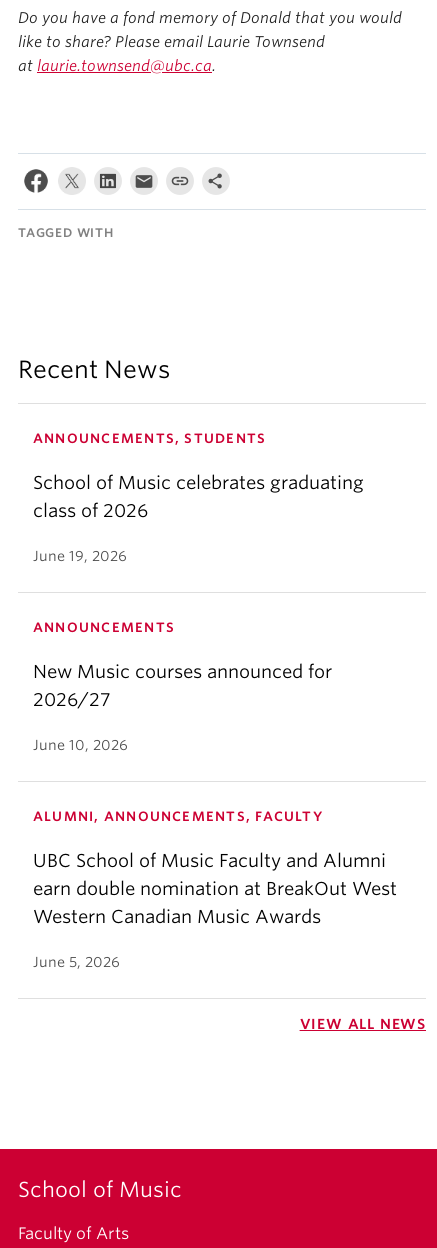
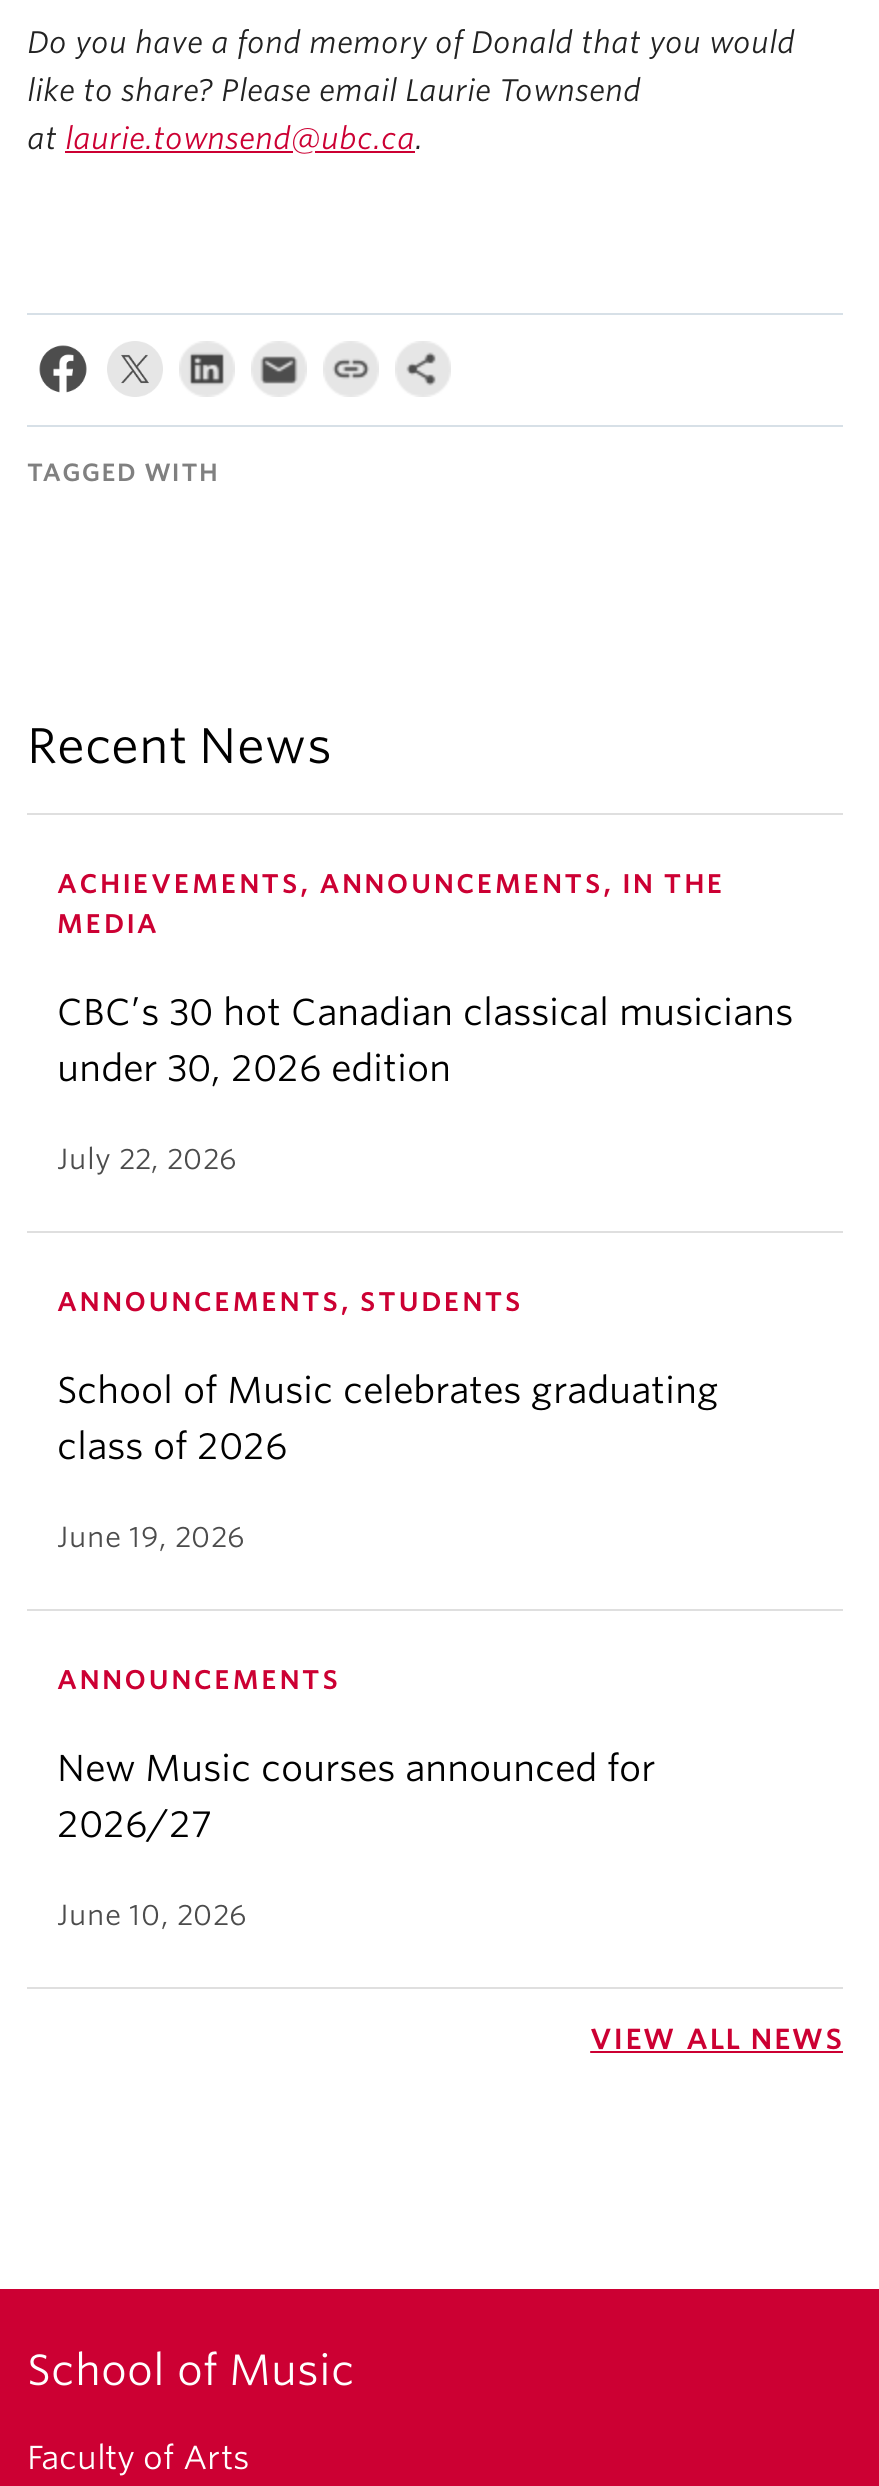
none -> [57,869,793,1175] ACHIEVEMENTS, ANNOUNCEMENTS, IN THE | MEDIA | CBC’s 30 hot Canadian classical musicians | under 30, 2026 edition | July 22, 2026
moved [33,431,364,753] -> [57,1287,719,1931]: ANNOUNCEMENTS, STUDENTS | School of Music celebrates graduating | class of 2026 | June 19, 2026 | ANNOUNCEMENTS | New Music courses announced for | 2026/27 | June 10, 2026
[33,809,397,970] ALUMNI, ANNOUNCEMENTS, FACULTY | UBC School of Music Faculty and Alumni | earn double nomination at BreakOut West | Western Canadian Music Awards | June 5, 2026 -> none

